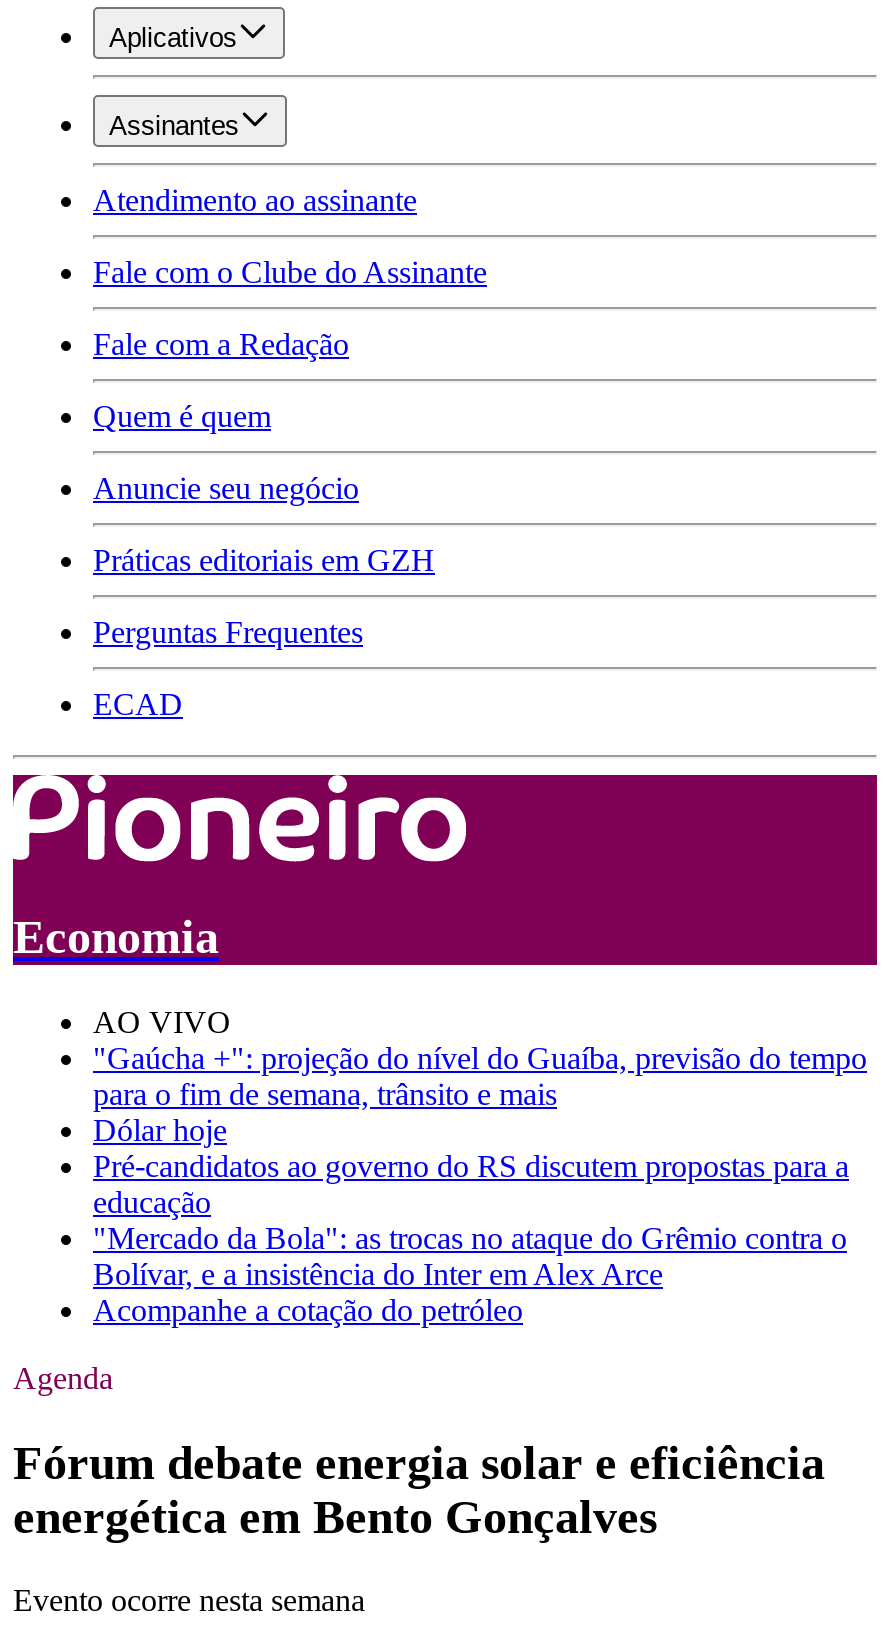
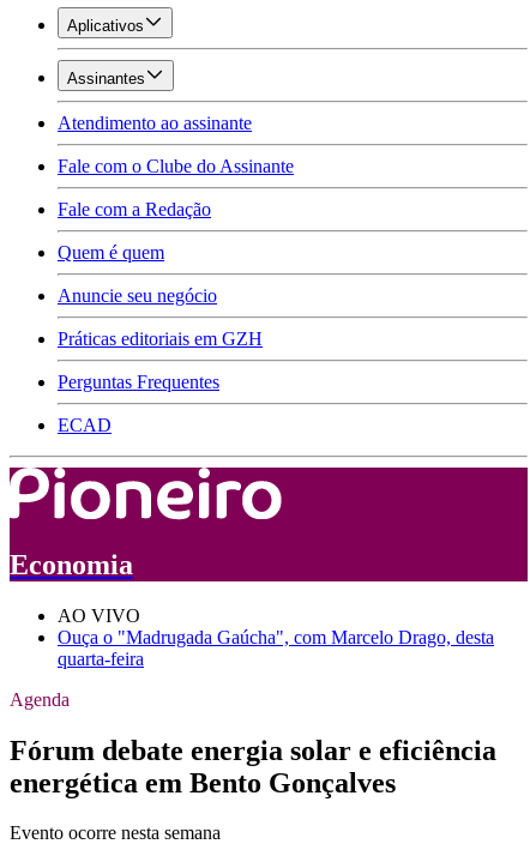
[93,1040,867,1326] "Gaúcha +": projeção do nível do Guaíba, previsão do tempo | para o fim de semana, trânsito e mais | Dólar hoje | Pré-candidatos ao governo do RS discutem propostas para a | educação | "Mercado da Bola": as trocas no ataque do Grêmio contra o | Bolívar, e a insistência do Inter em Alex Arce | Acompanhe a cotação do petróleo -> [58,627,494,668] Ouça o "Madrugada Gaúcha", com Marcelo Drago, desta | quarta-feira

